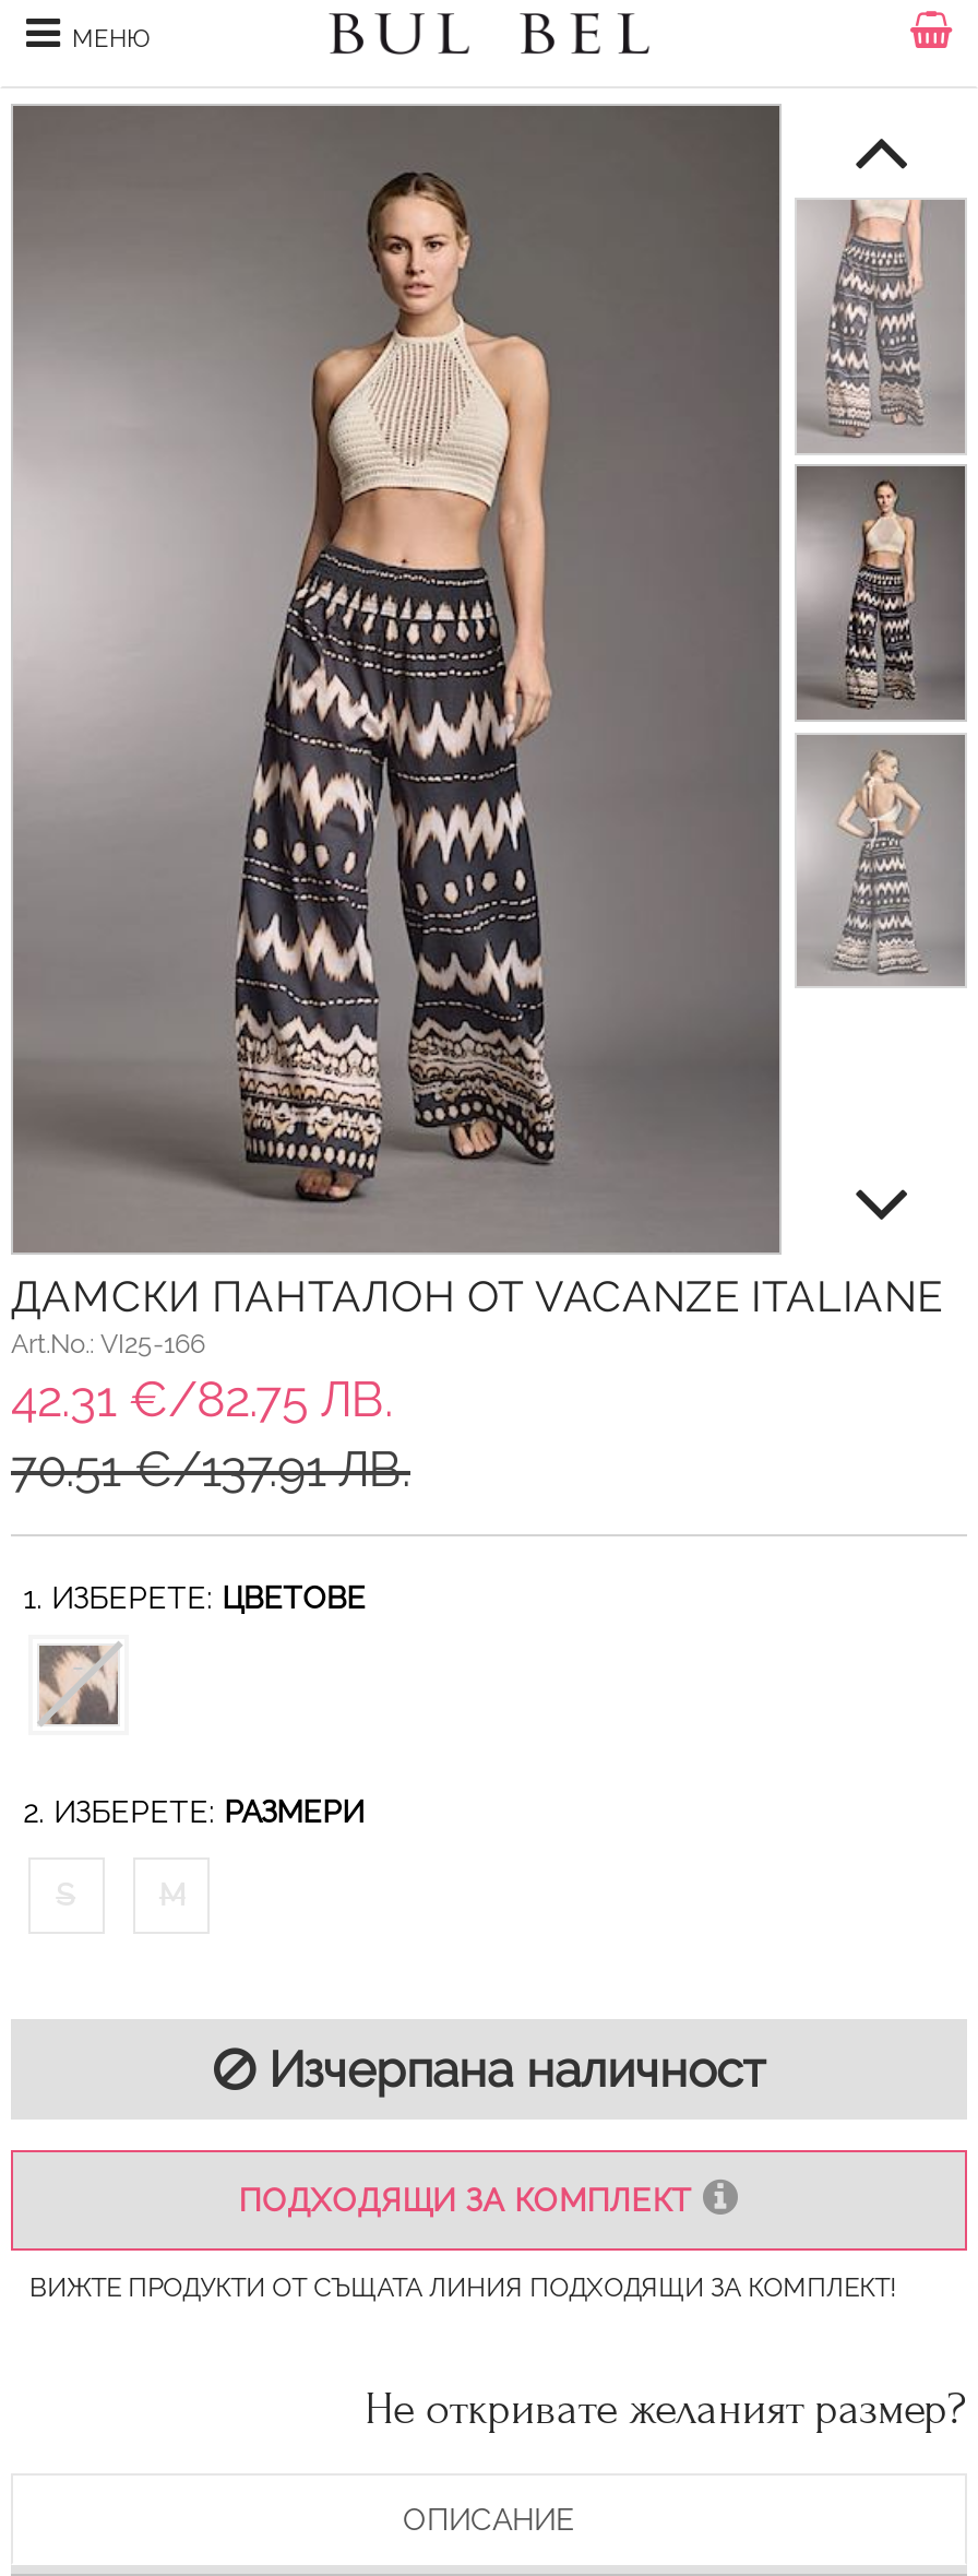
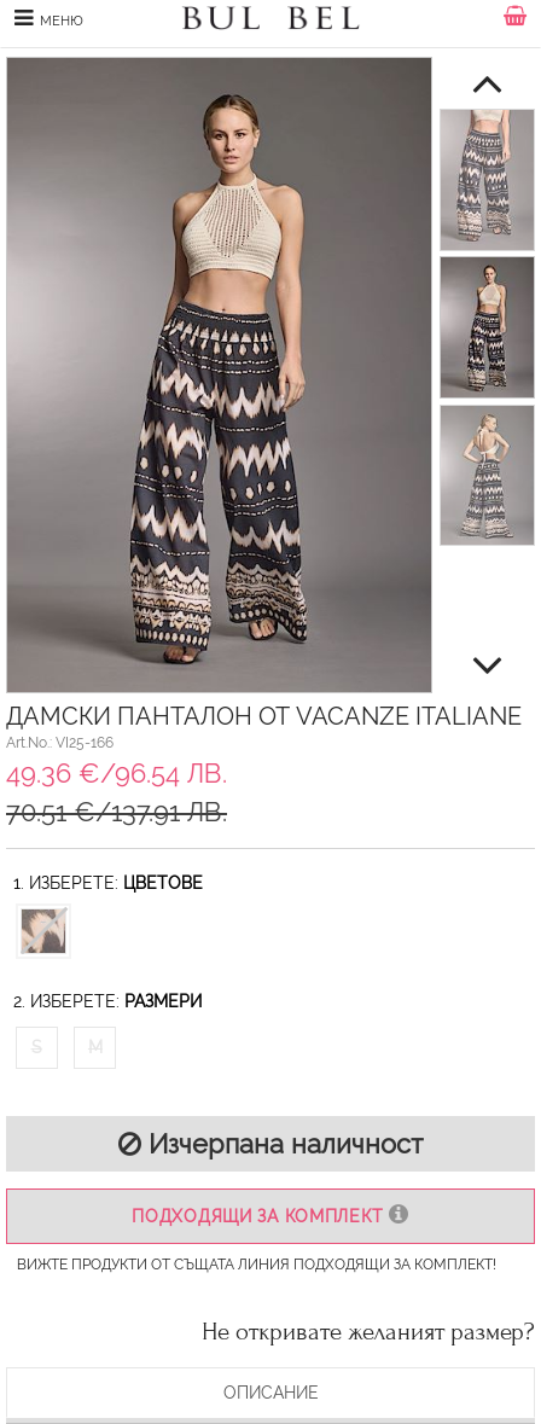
[11,1370,393,1427] 42.31 €/82.75 ЛВ. -> [6,757,227,789] 49.36 €/96.54 ЛВ.

